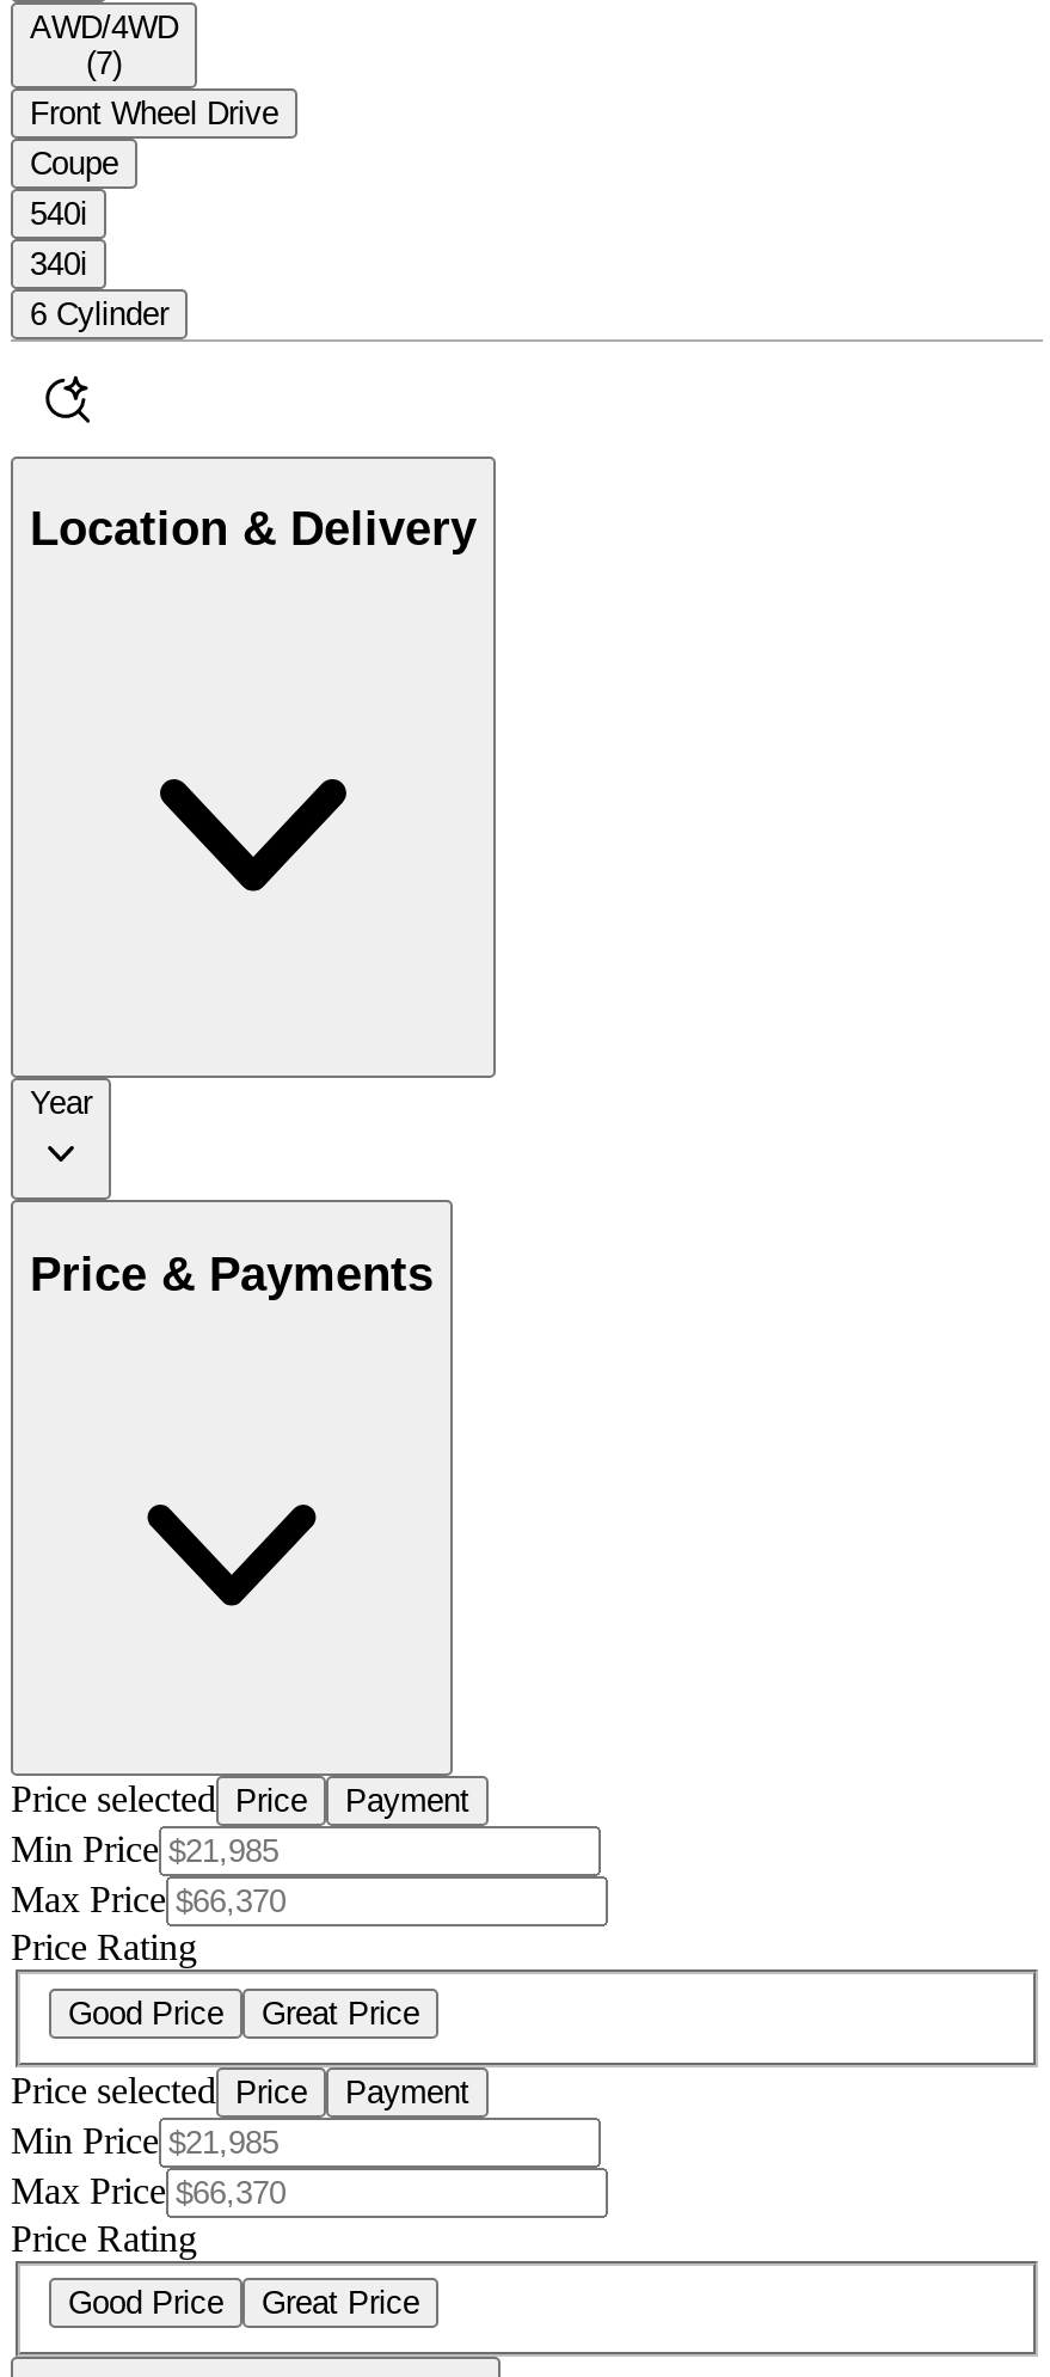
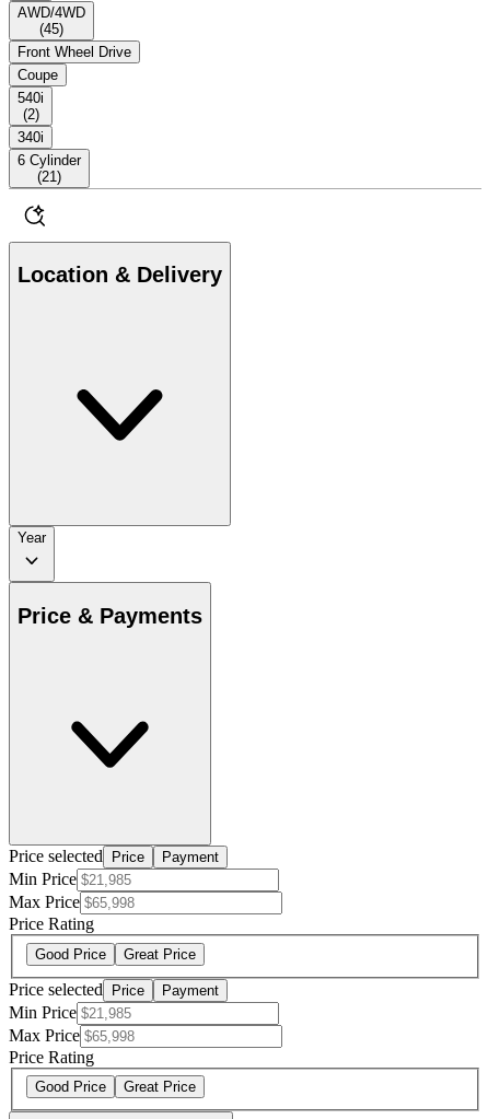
[86,45,122,81] (7) -> [39,21,63,37] (45)
none -> [22,106,39,122] (2)
none -> [37,168,61,185] (21)

